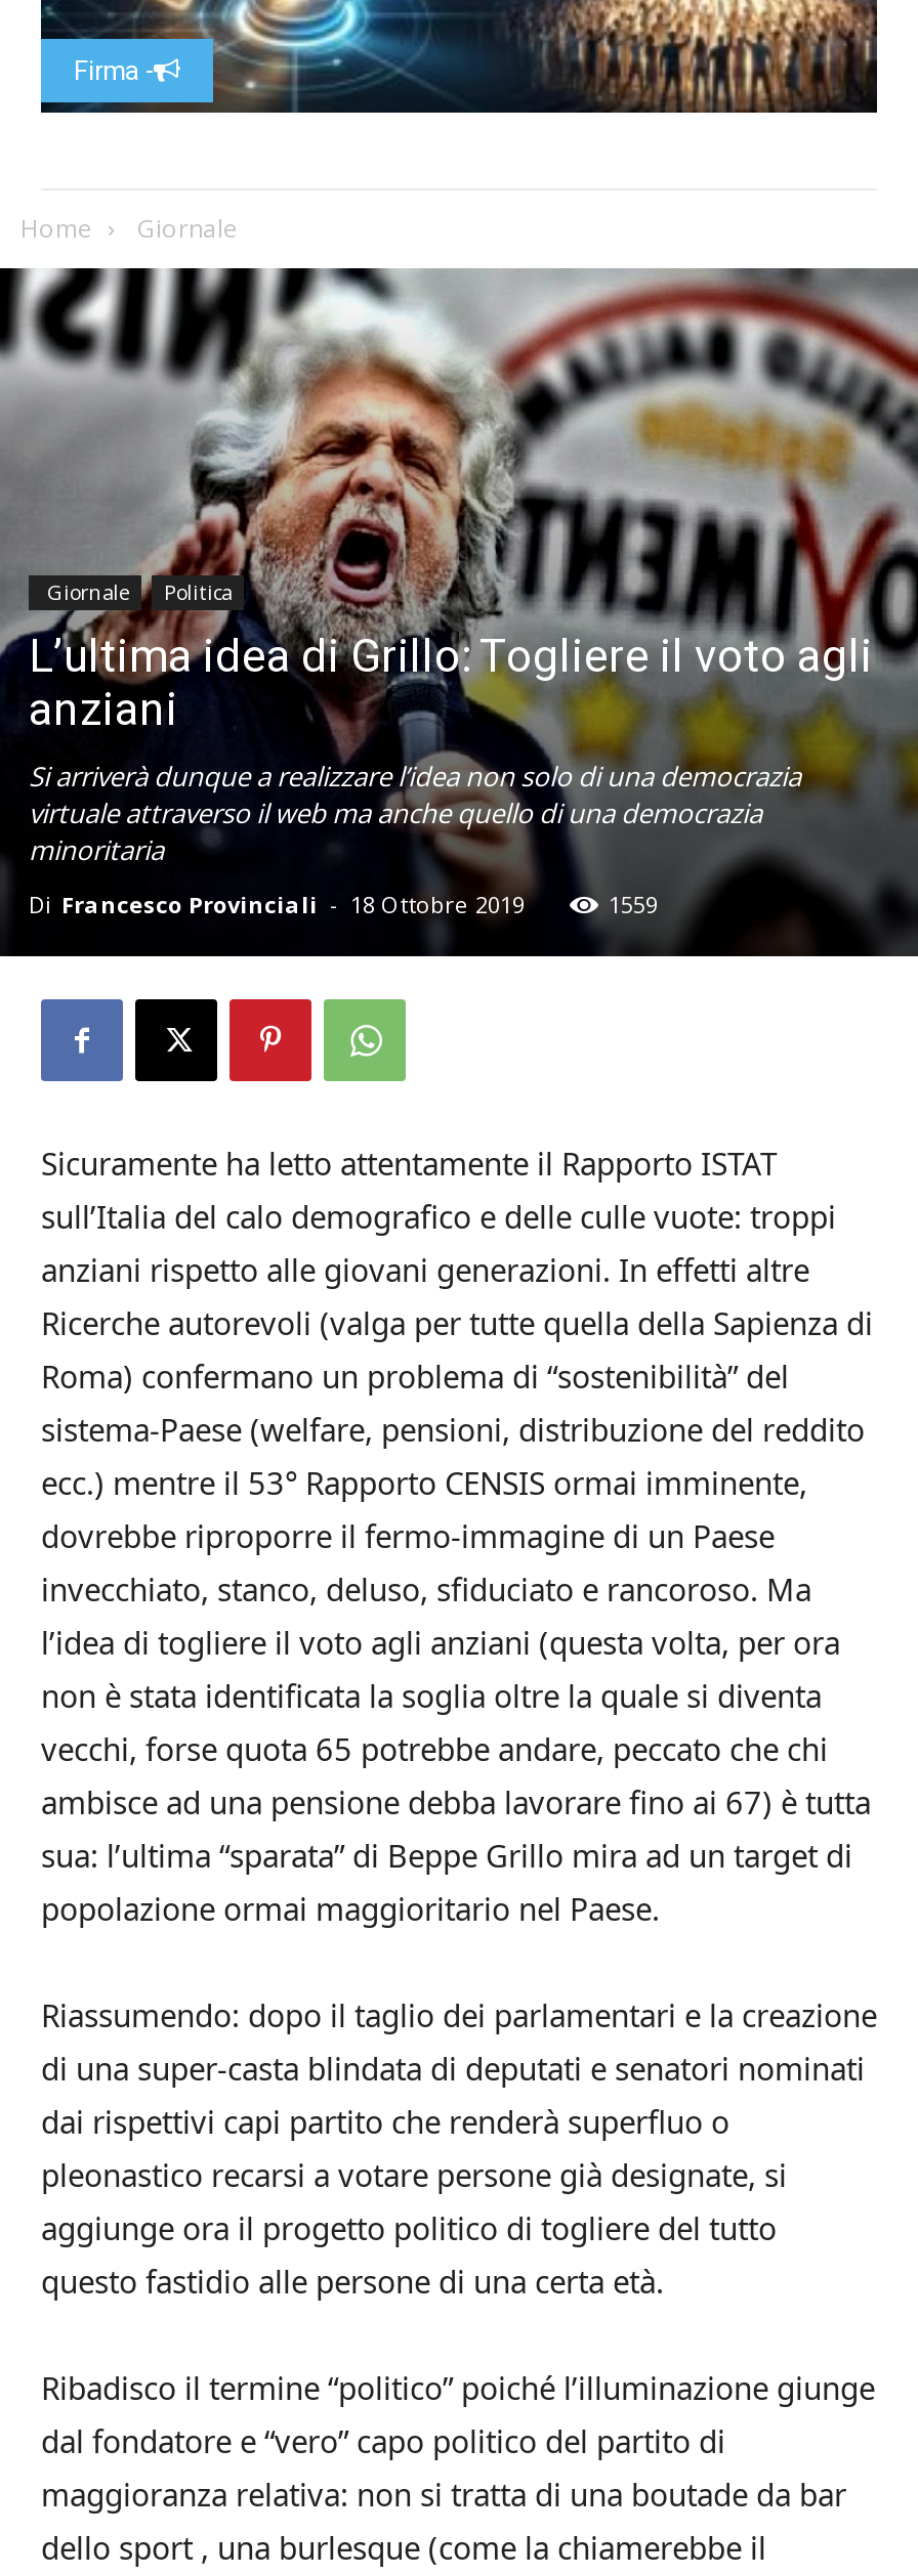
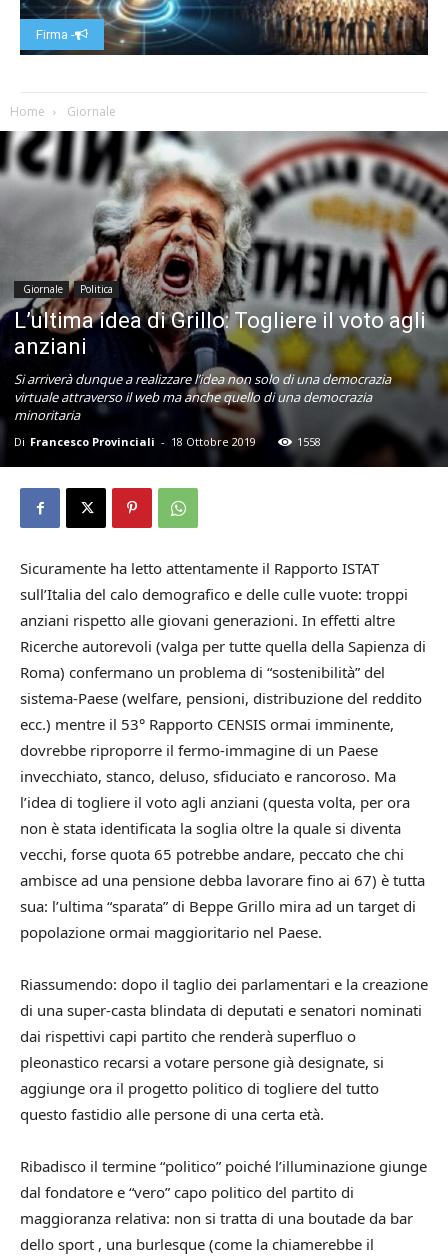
[609,889,658,920] 1559 -> [297,434,321,449] 1558

